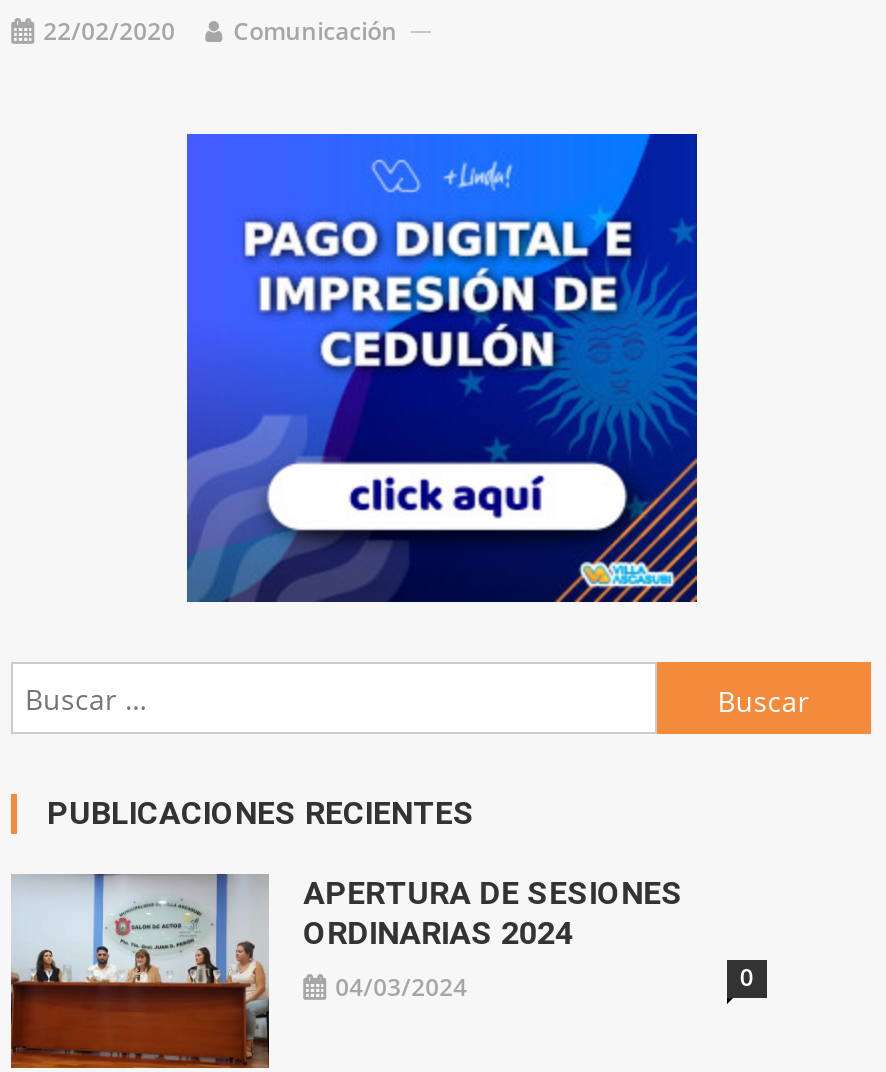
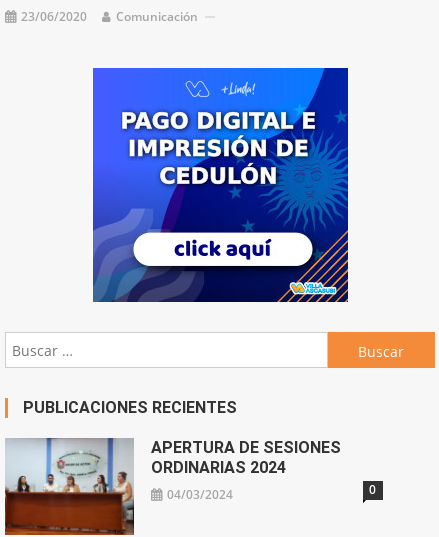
[43,15,397,49] 22/02/2020 Comunicación -> [21,8,198,25] 23/06/2020 Comunicación

